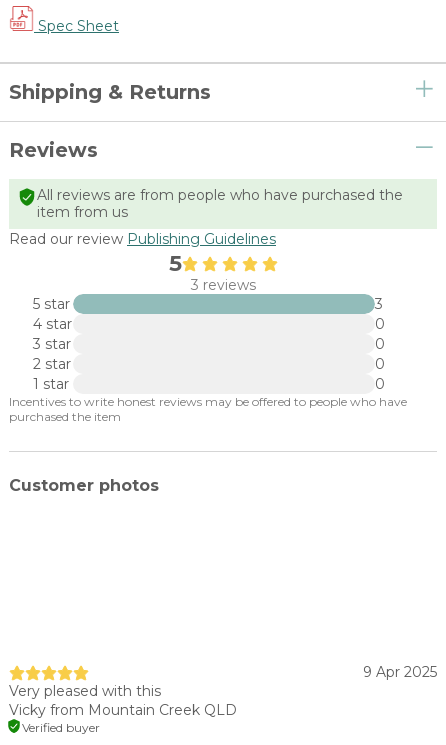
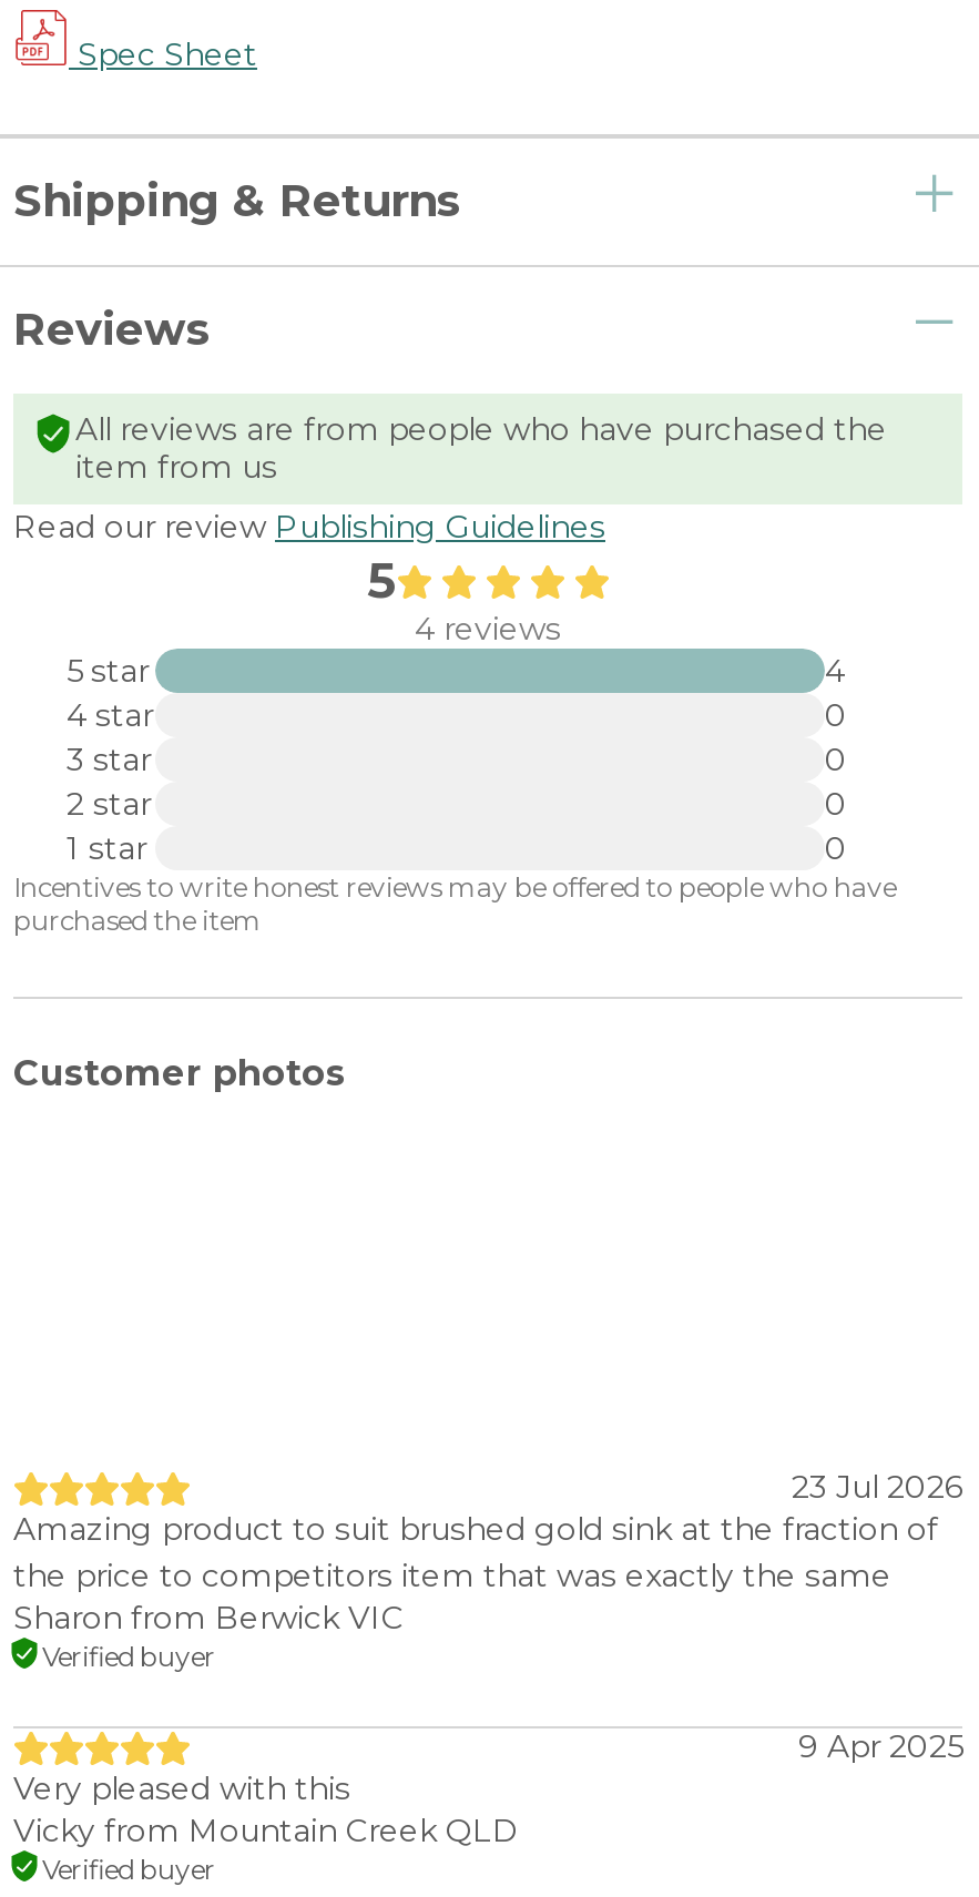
[190,276,255,294] 3 reviews -> [415,609,561,649] 4 reviews
[375,294,383,312] 3 -> [825,650,845,690] 4
none -> [13,1467,962,1672] 23 Jul 2026 | Amazing product to suit brushed gold sink at the fraction of | the price to competitors item that was exactly the same | Sharon from Berwick VIC | Verified buyer

